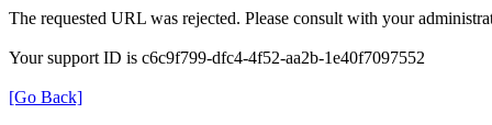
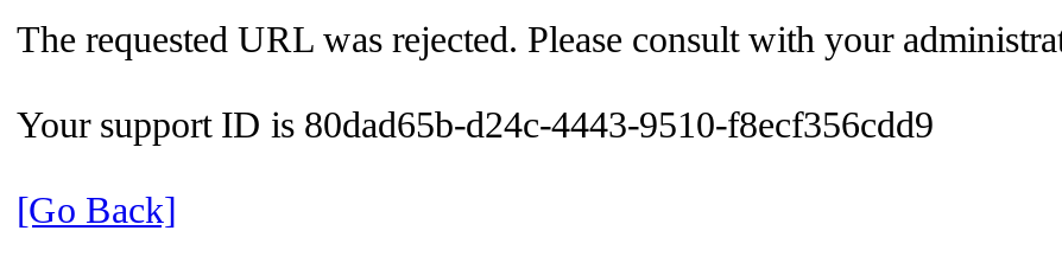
[9,48,425,67] Your support ID is c6c9f799-dfc4-4f52-aa2b-1e40f7097552 -> [17,104,934,145] Your support ID is 80dad65b-d24c-4443-9510-f8ecf356cdd9

